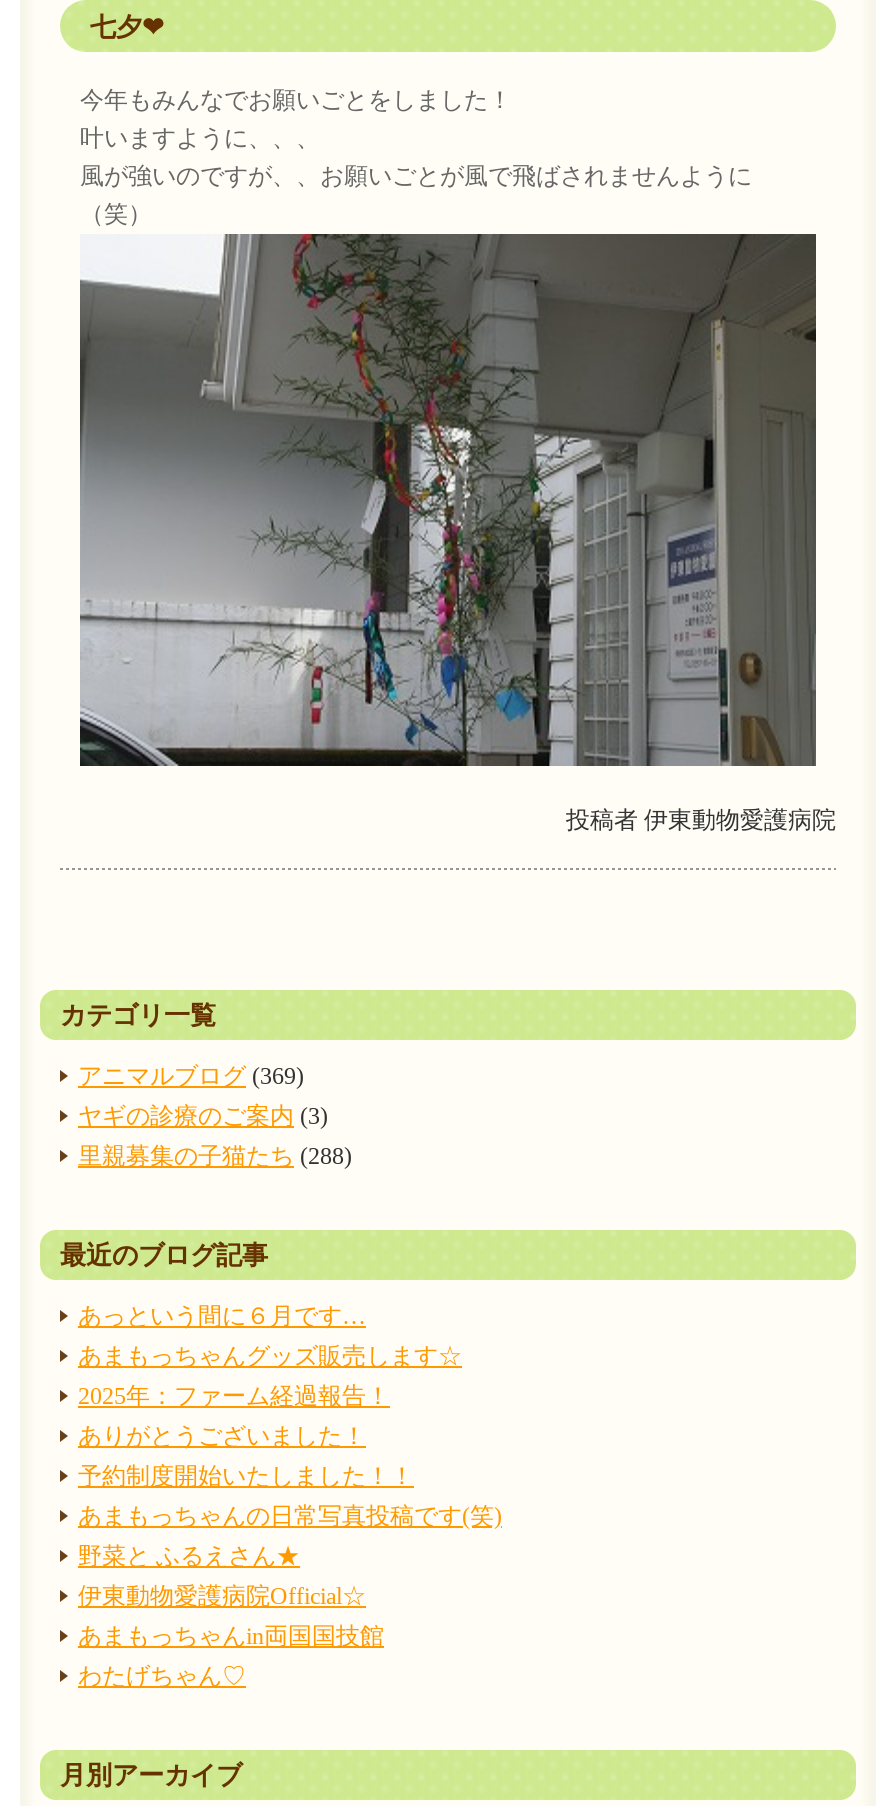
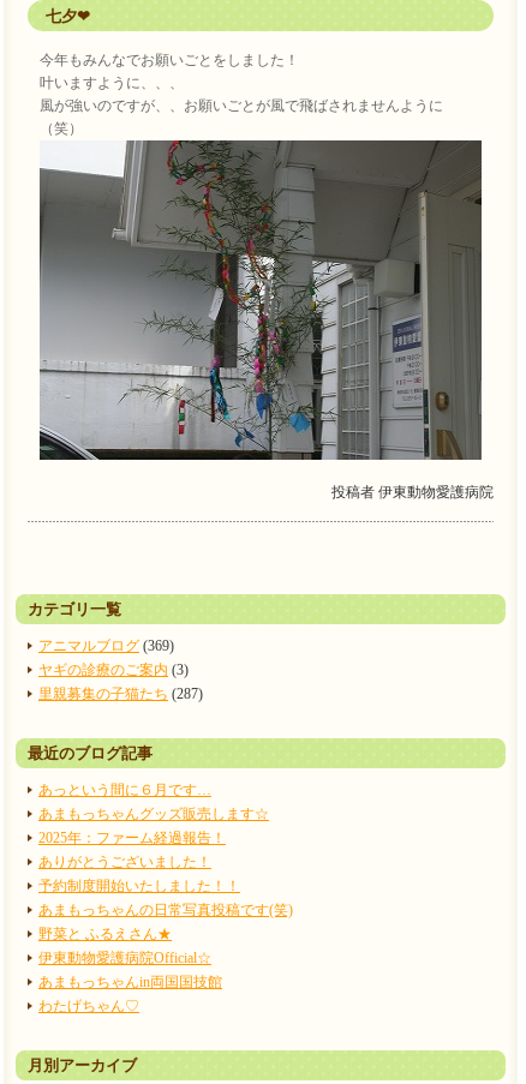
[78,1142,352,1170] 里親募集の子猫たち(288) -> [38,685,203,702] 里親募集の子猫たち(287)

